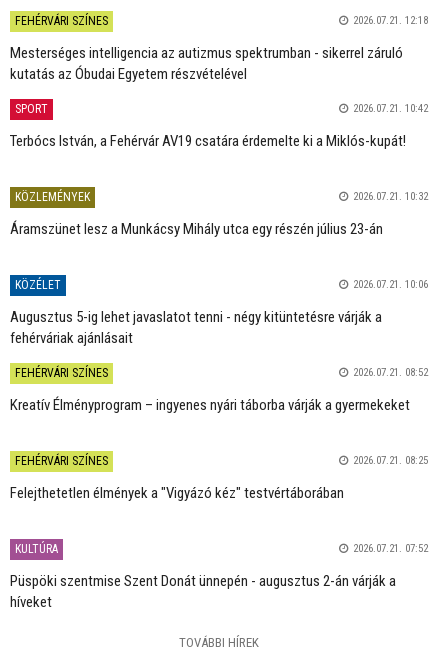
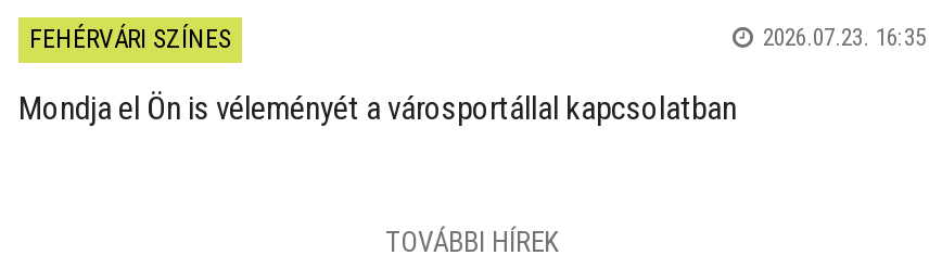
[10,13,428,610] 2026.07.21. 12:18 | Mesterséges intelligencia az autizmus spektrumban - sikerrel záruló | kutatás az Óbudai Egyetem részvételével | SPORT | 2026.07.21. 10:42 | Terbócs István, a Fehérvár AV19 csatára érdemelte ki a Miklós-kupát! | KÖZLEMÉNYEK | 2026.07.21. 10:32 | Áramszünet lesz a Munkácsy Mihály utca egy részén július 23-án | KÖZÉLET | 2026.07.21. 10:06 | Augusztus 5-ig lehet javaslatot tenni - négy kitüntetésre várják a | fehérváriak ajánlásait | FEHÉRVÁRI SZÍNES | 2026.07.21. 08:52 | Kreatív Élményprogram – ingyenes nyári táborba várják a gyermekeket | FEHÉRVÁRI SZÍNES | 2026.07.21. 08:25 | Felejthetetlen élmények a "Vigyázó kéz" testvértáborában | KULTÚRA | 2026.07.21. 07:52 | Püspöki szentmise Szent Donát ünnepén - augusztus 2-án várják a | híveket -> [18,23,926,127] 2026.07.23. 16:35 | Mondja el Ön is véleményét a városportállal kapcsolatban

